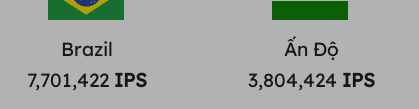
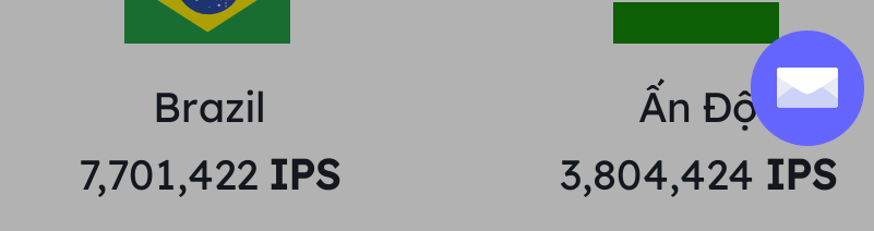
none -> [751,31,864,144] [image]

